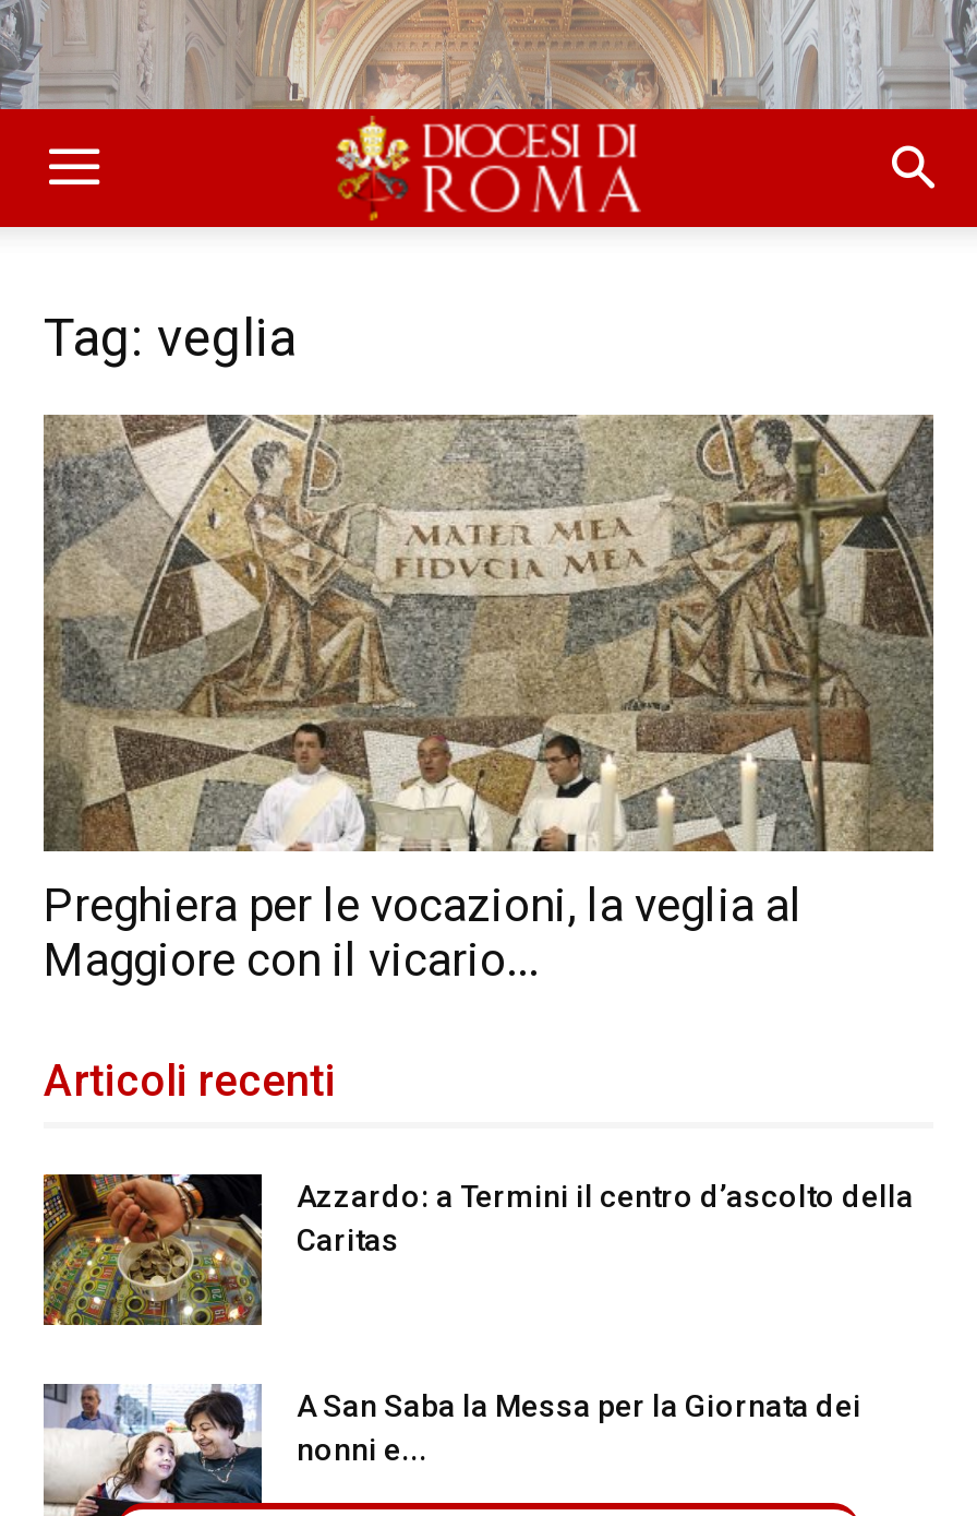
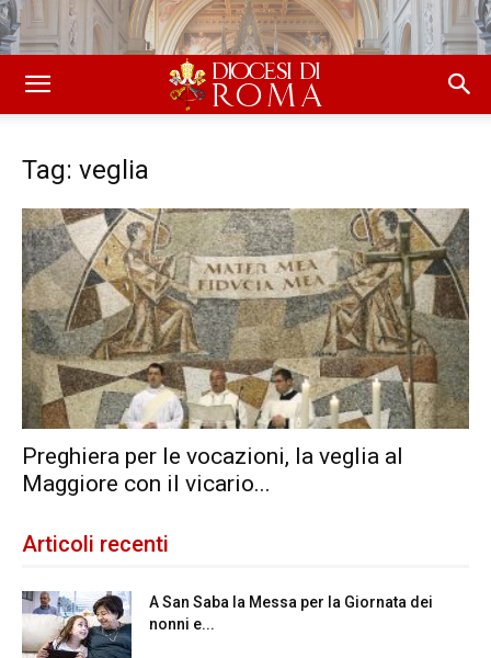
[41,1170,914,1327] [image] | Azzardo: a Termini il centro d’ascolto della | Caritas -> none

